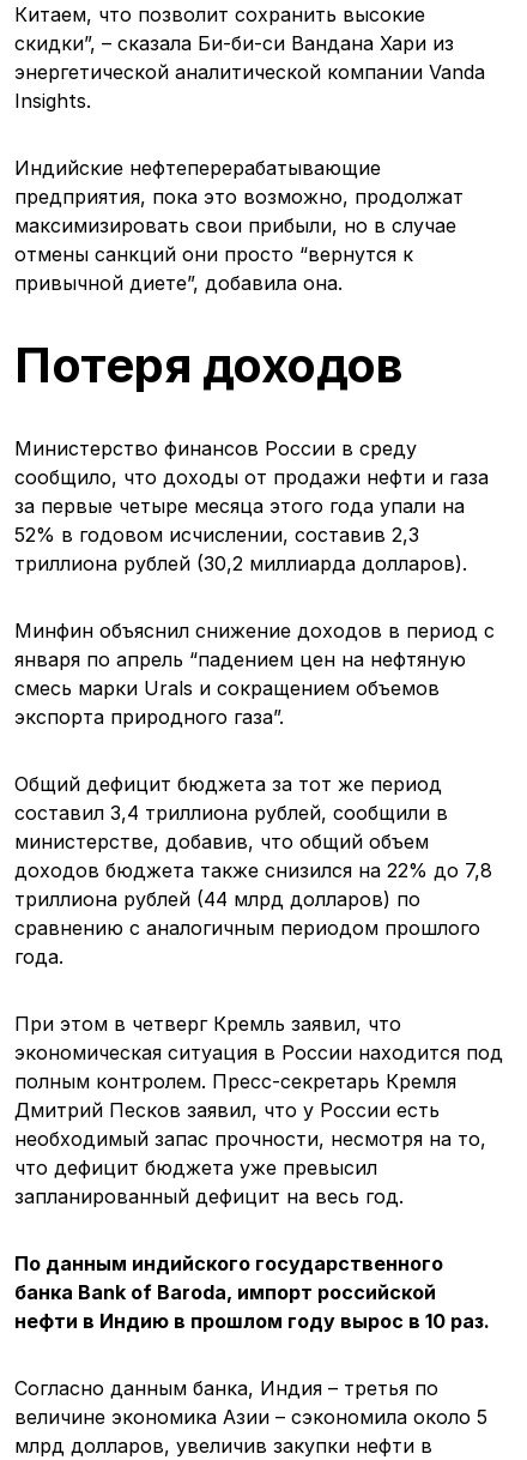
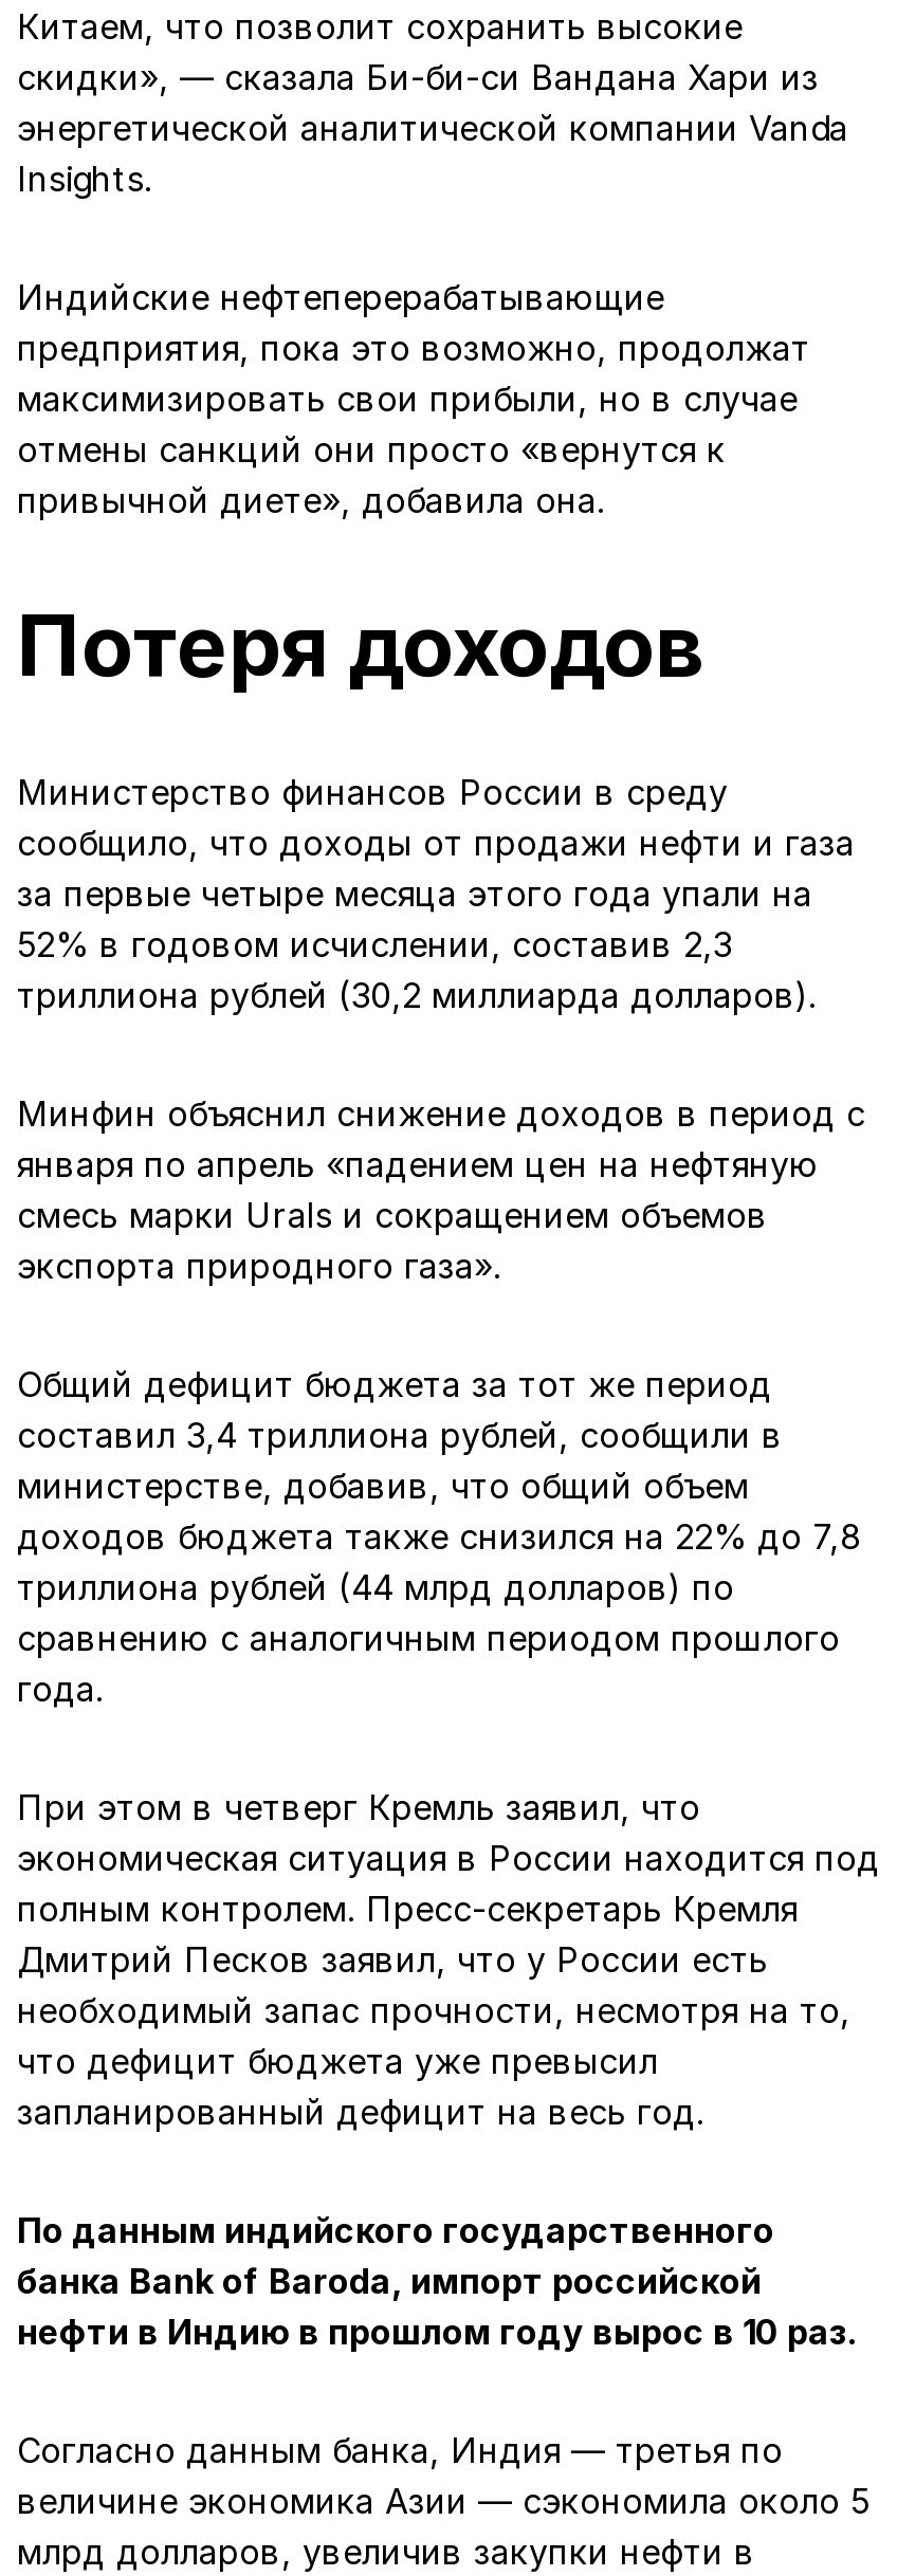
[14,31,454,55] скидки”, – сказала Би-би-си Вандана Хари из -> [17,55,819,97] скидки», — сказала Би-би-си Вандана Хари из
[14,242,413,266] отмены санкций они просто “вернутся к -> [17,427,726,470] отмены санкций они просто «вернутся к
[14,271,343,295] привычной диете”, добавила она. -> [17,478,605,520] привычной диете», добавила она.
[14,647,466,671] января по апрель “падением цен на нефтяную -> [17,1142,819,1185] января по апрель «падением цен на нефтяную
[14,705,284,729] экспорта природного газа”. -> [17,1244,501,1286] экспорта природного газа».
[14,1376,438,1400] Согласно данным банка, Индия – третья по -> [17,2428,783,2470] Согласно данным банка, Индия — третья по
[14,1405,487,1429] величине экономика Азии – сэкономила около 5 -> [17,2479,869,2521] величине экономика Азии — сэкономила около 5

